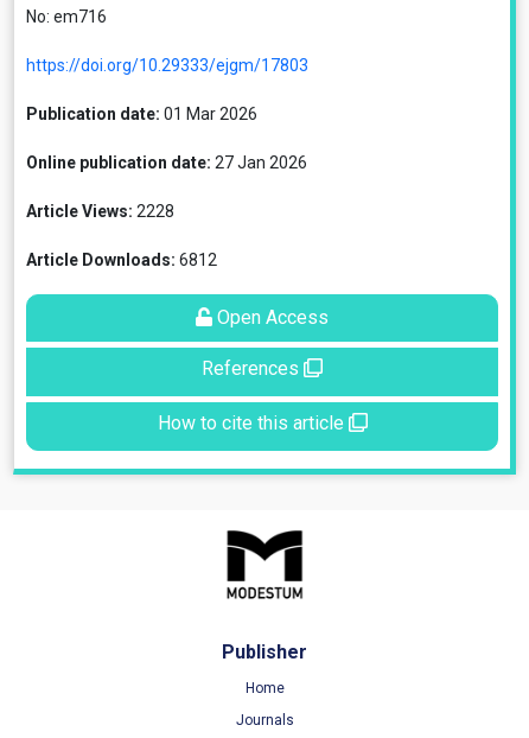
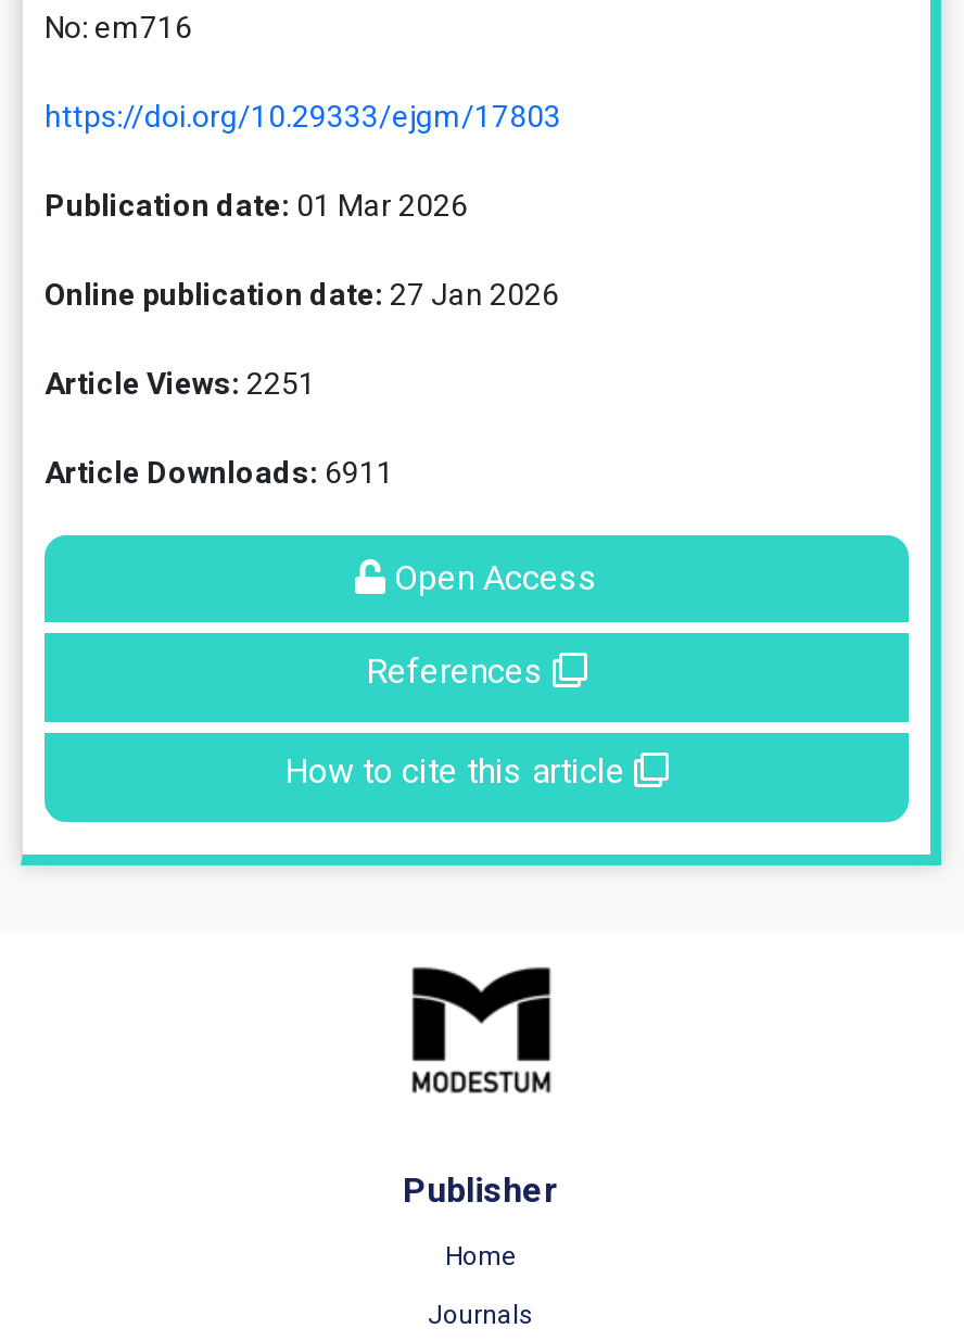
[26,202,174,221] Article Views: 2228 -> [45,366,316,401] Article Views: 2251
[26,250,217,269] Article Downloads: 6812 -> [45,455,394,490] Article Downloads: 6911

